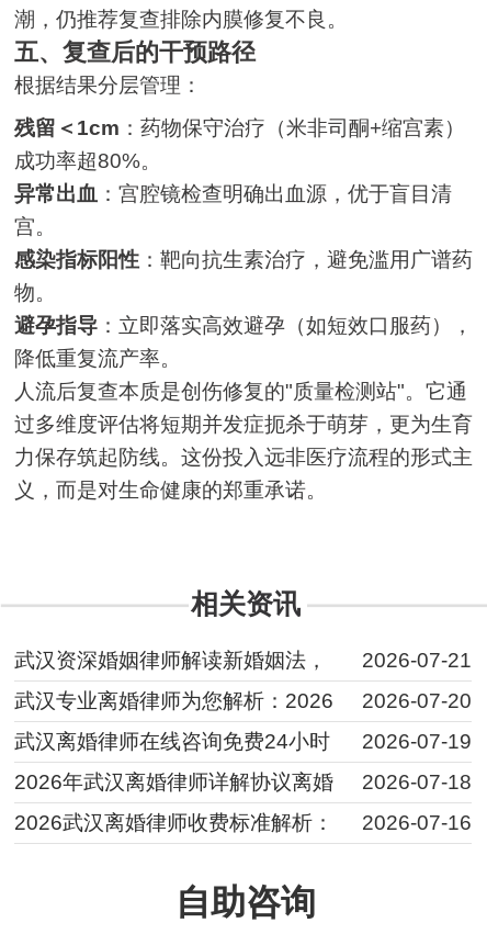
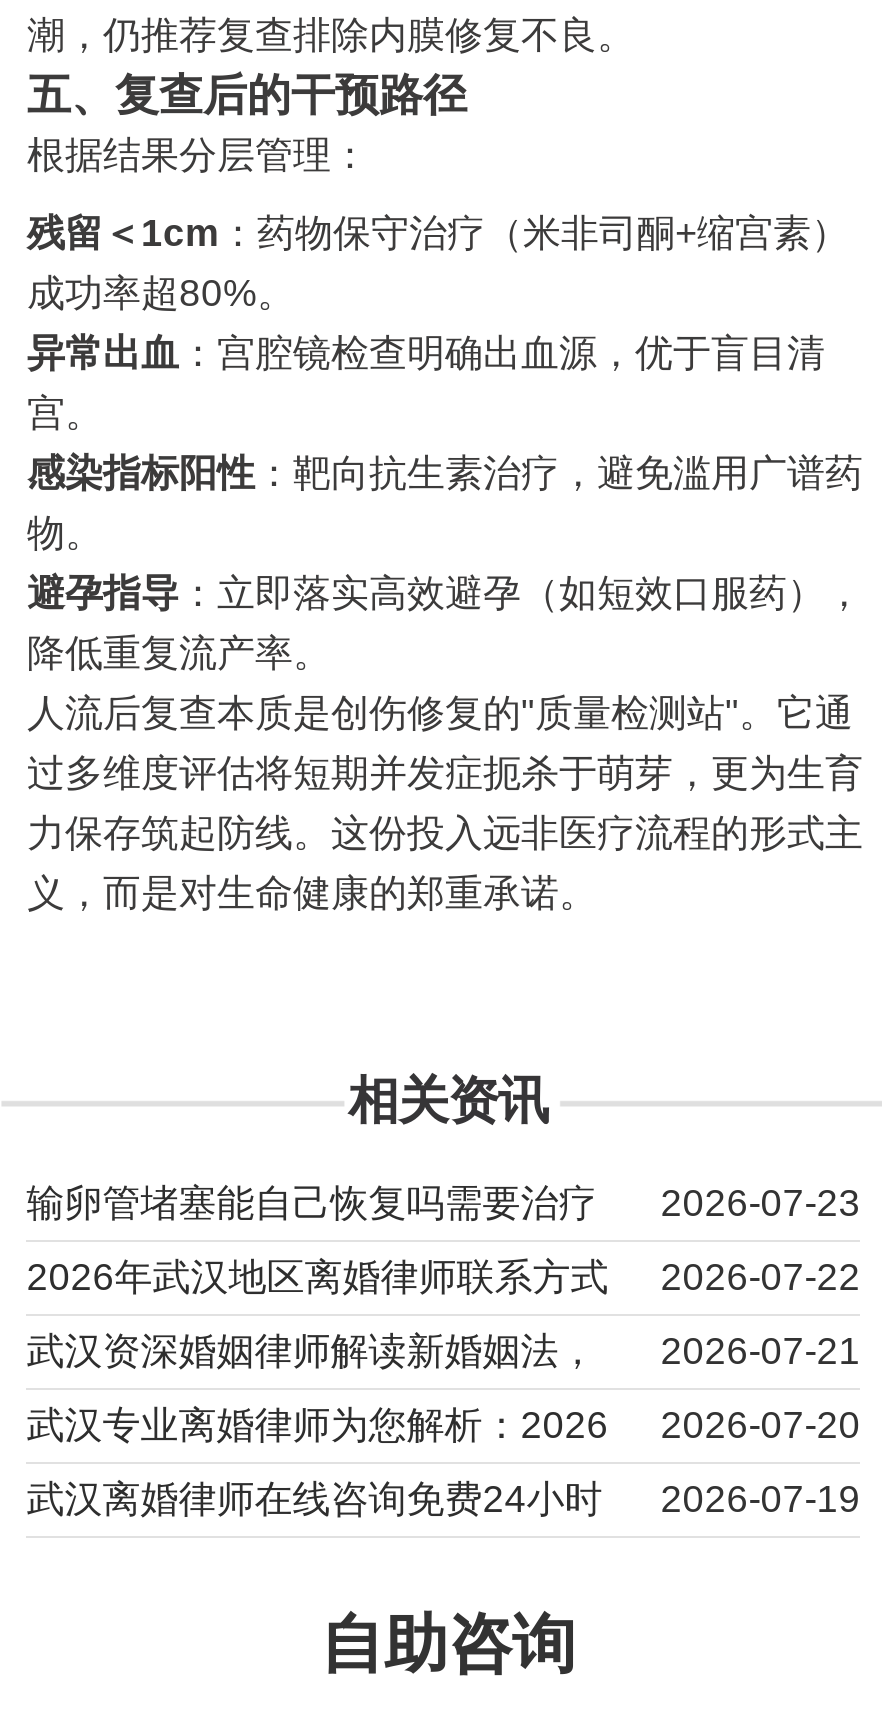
none -> [27,1181,860,1297] 输卵管堵塞能自己恢复吗需要治疗 | 2026-07-23 | 2026年武汉地区离婚律师联系方式 | 2026-07-22
moved [15,648,472,753] -> [27,1329,860,1519]: 武汉资深婚姻律师解读新婚姻法， | 2026-07-21 | 武汉专业离婚律师为您解析：2026 | 2026-07-20 | 武汉离婚律师在线咨询免费24小时 | 2026-07-19
[15,770,472,834] 2026年武汉离婚律师详解协议离婚 | 2026-07-18 | 2026武汉离婚律师收费标准解析： | 2026-07-16 -> none

